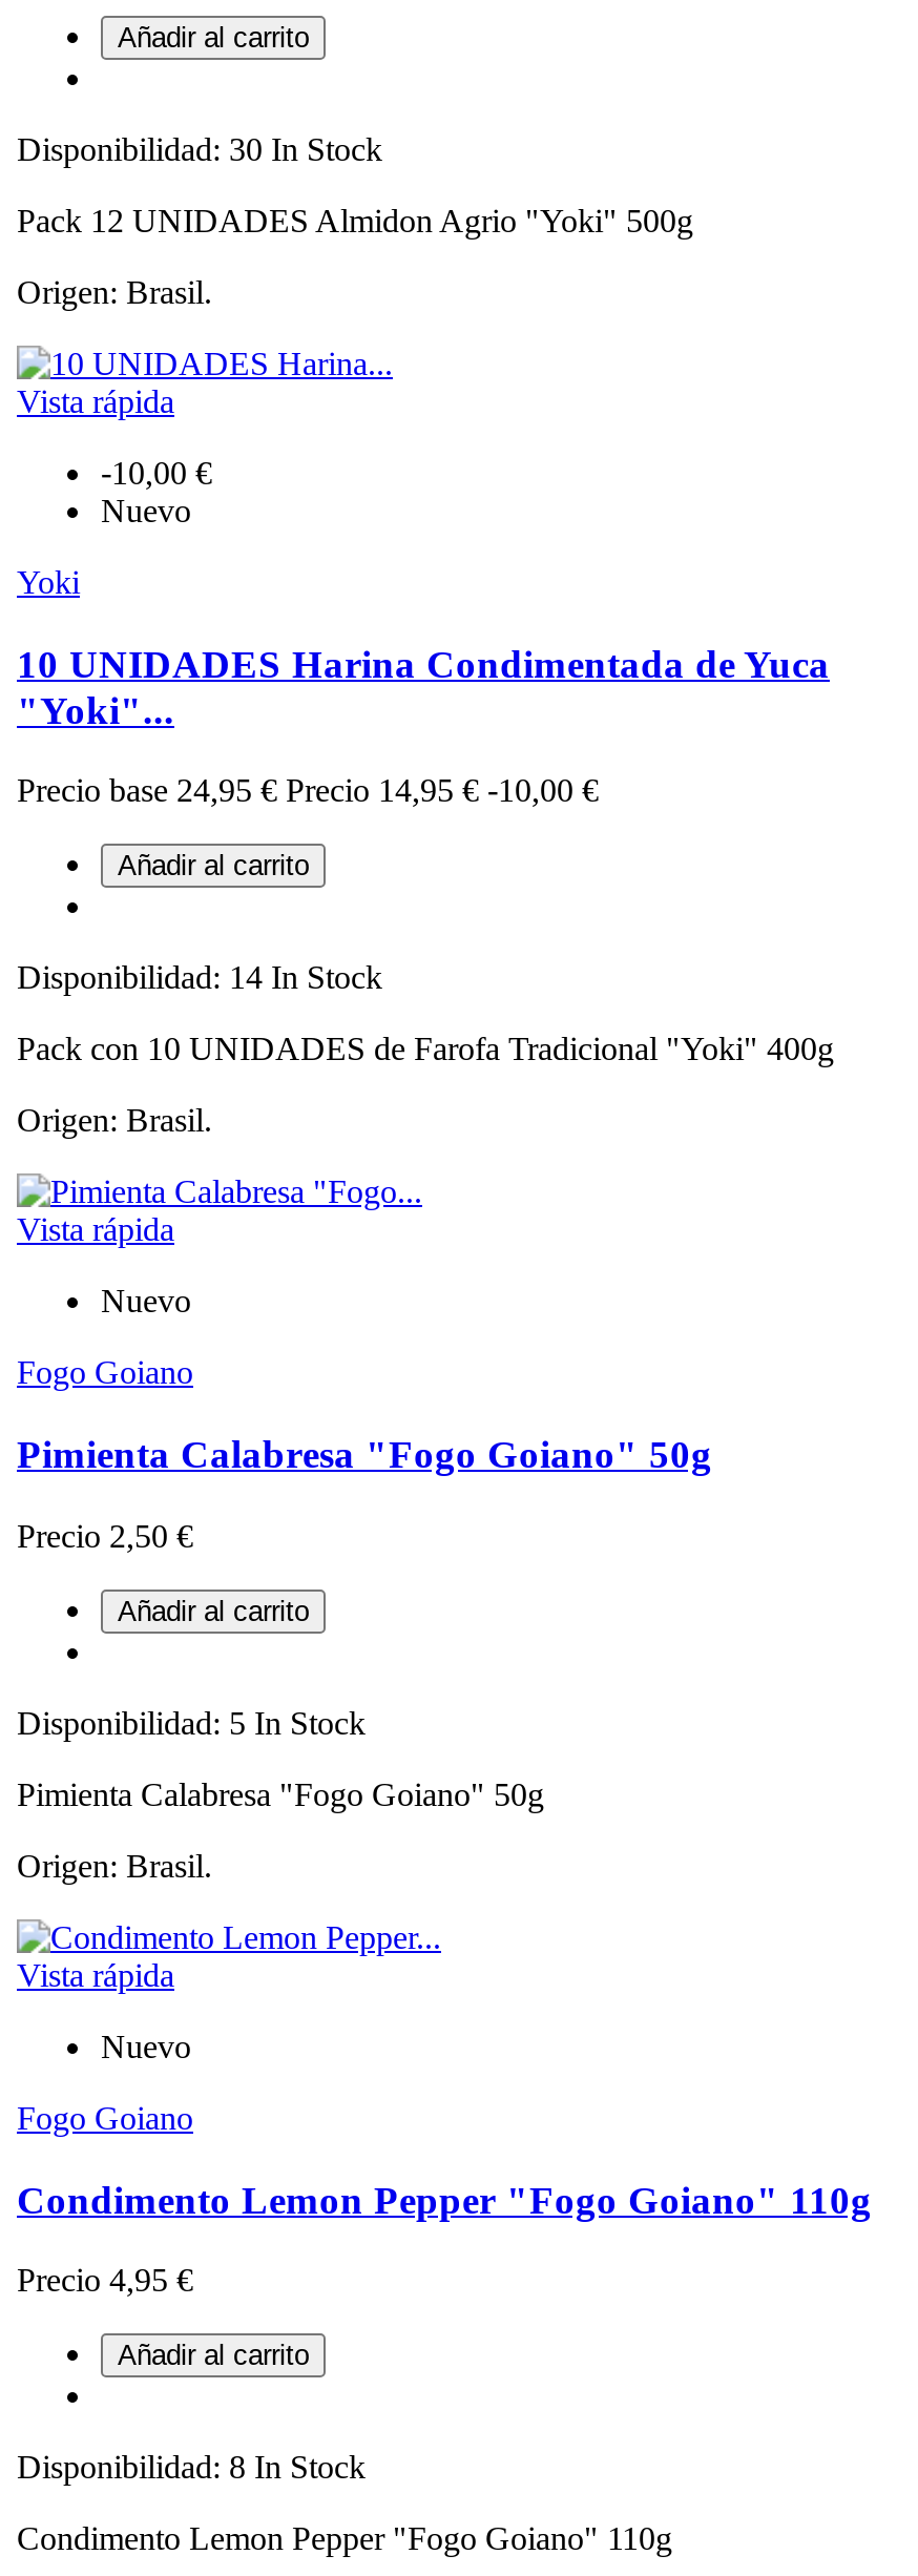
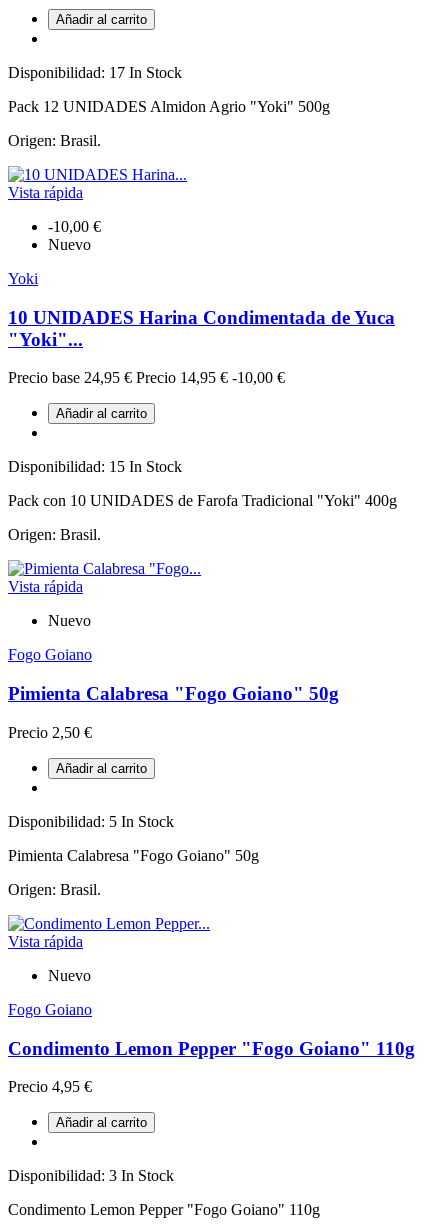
[17,131,382,167] Disponibilidad: 30 In Stock -> [8,64,182,81] Disponibilidad: 17 In Stock
[17,960,382,996] Disponibilidad: 14 In Stock -> [8,458,182,475] Disponibilidad: 15 In Stock
[17,2449,366,2485] Disponibilidad: 8 In Stock -> [8,1167,174,1184] Disponibilidad: 3 In Stock

